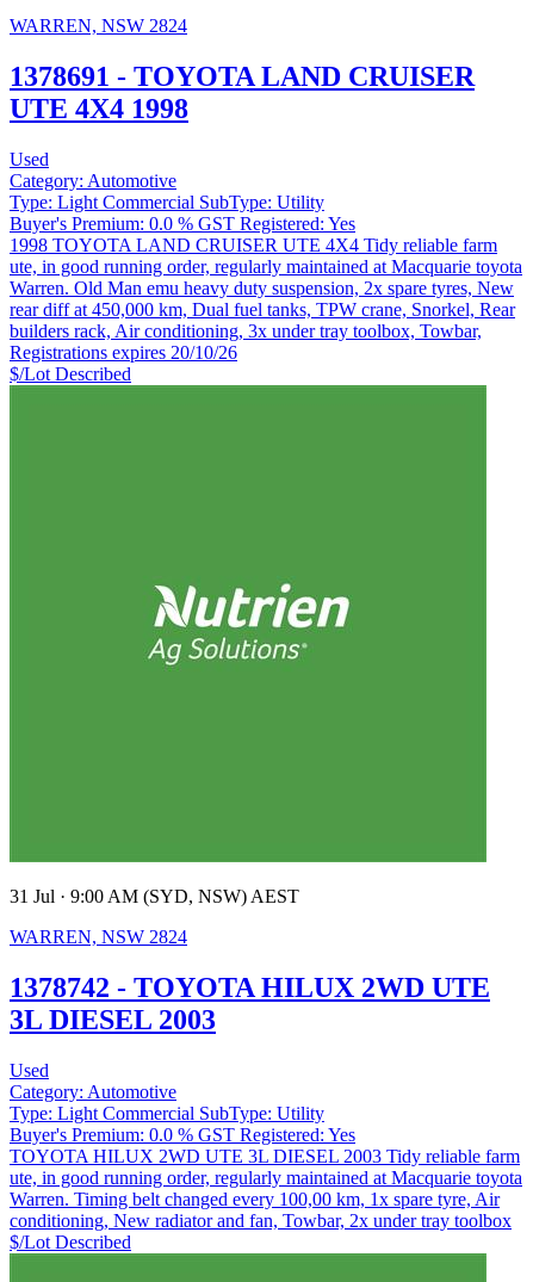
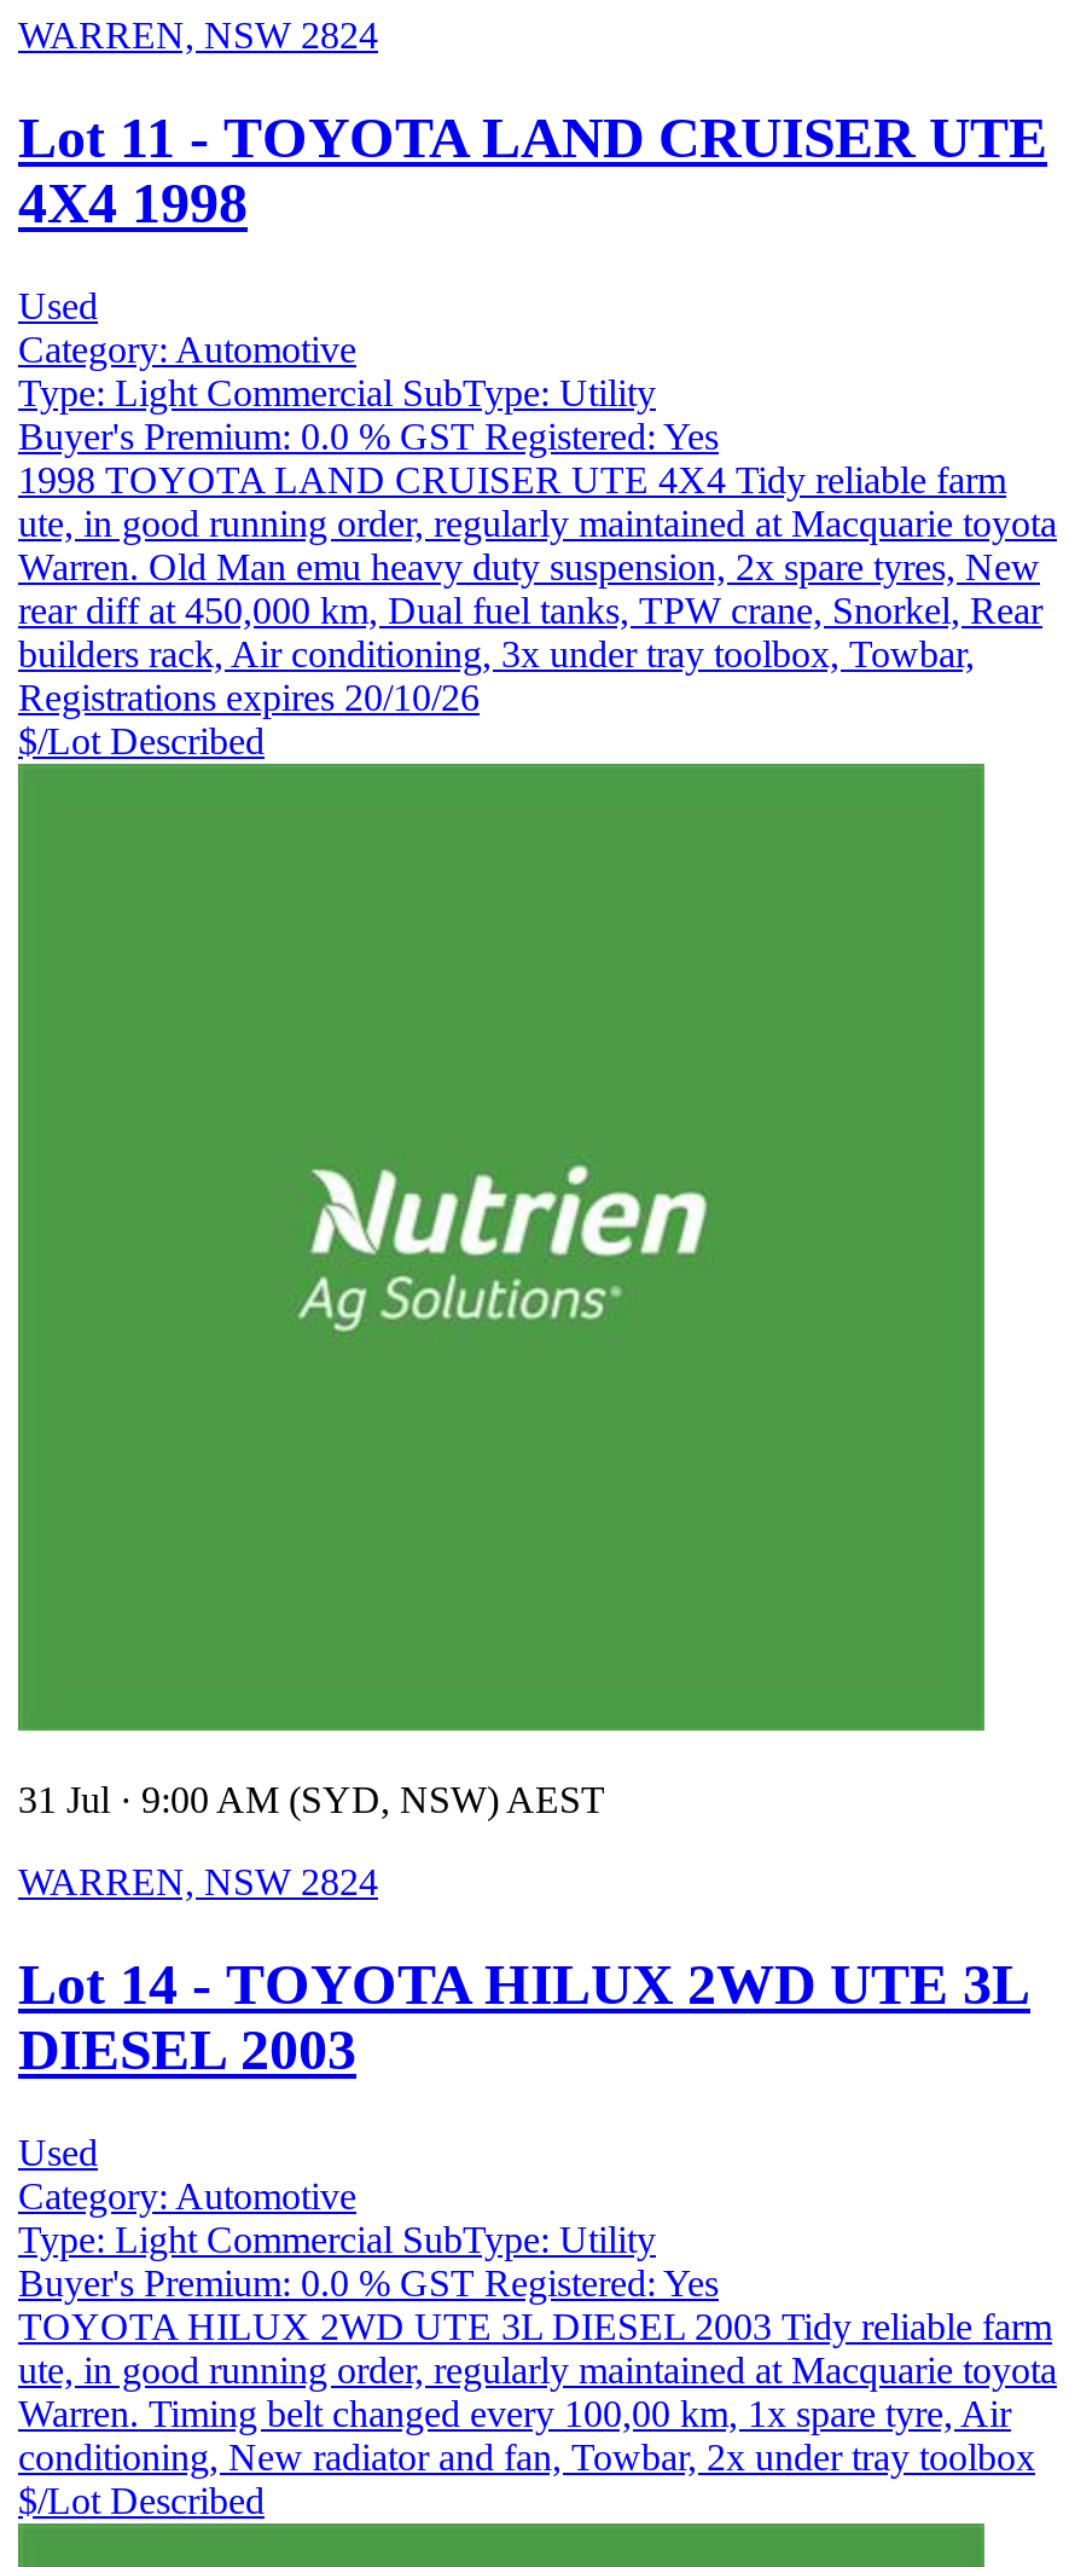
[10,61,475,124] 1378691 - TOYOTA LAND CRUISER | UTE 4X4 1998 -> [18,106,1047,234] Lot 11 - TOYOTA LAND CRUISER UTE | 4X4 1998
[10,971,490,1035] 1378742 - TOYOTA HILUX 2WD UTE | 3L DIESEL 2003 -> [18,1952,1030,2080] Lot 14 - TOYOTA HILUX 2WD UTE 3L | DIESEL 2003

